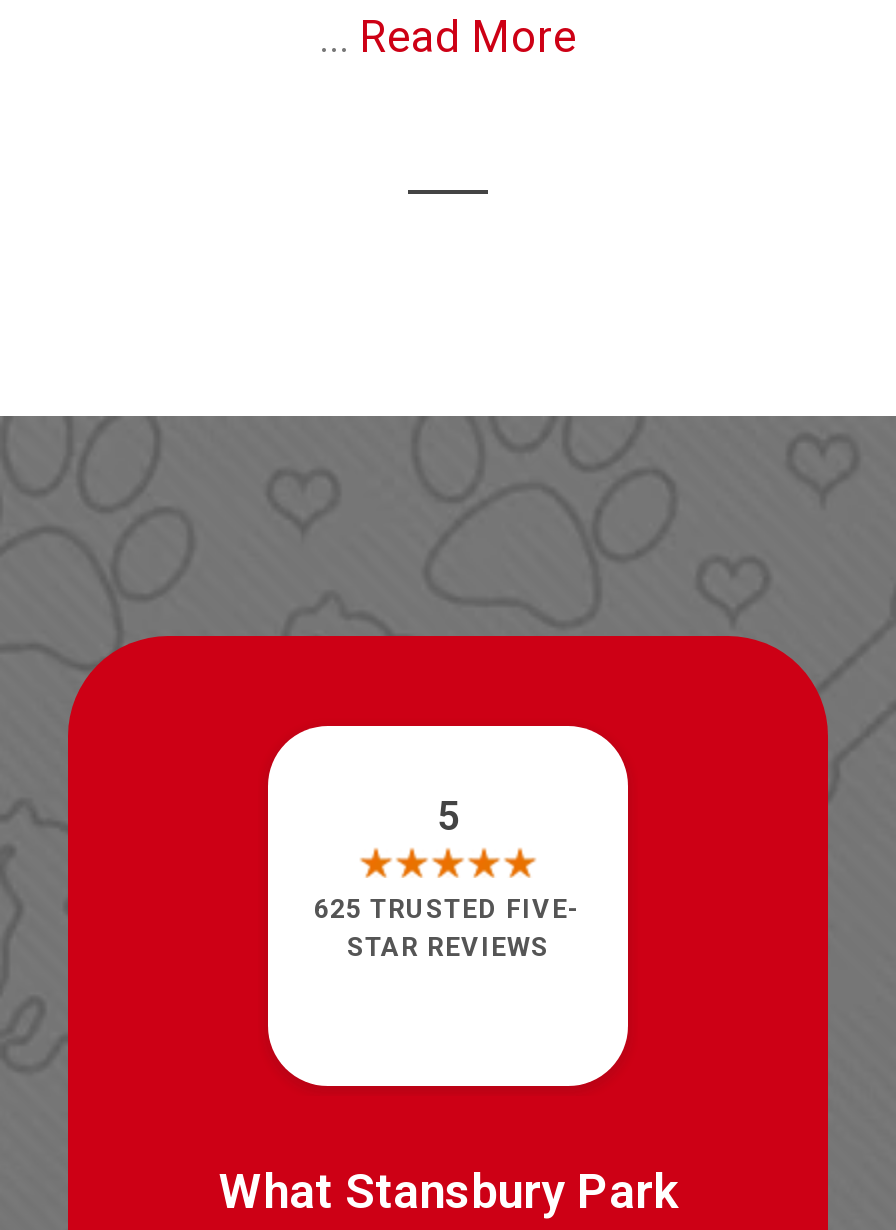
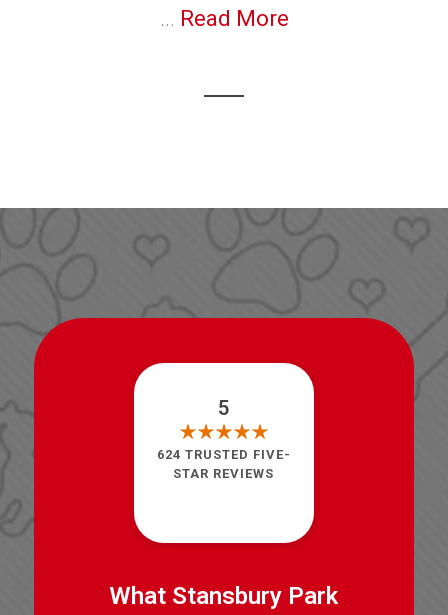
[314,894,582,924] 625 TRUSTED FIVE- -> [157,447,291,462] 624 TRUSTED FIVE-

